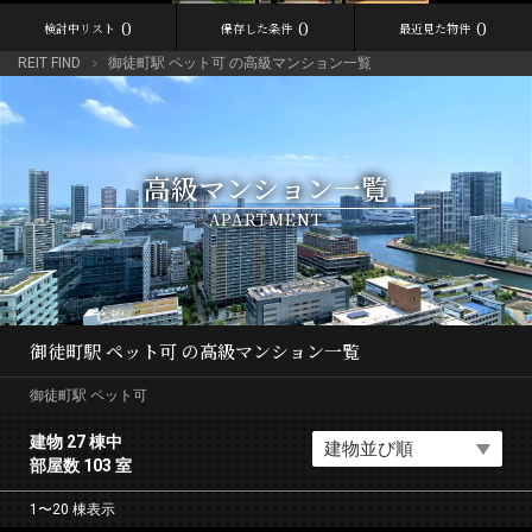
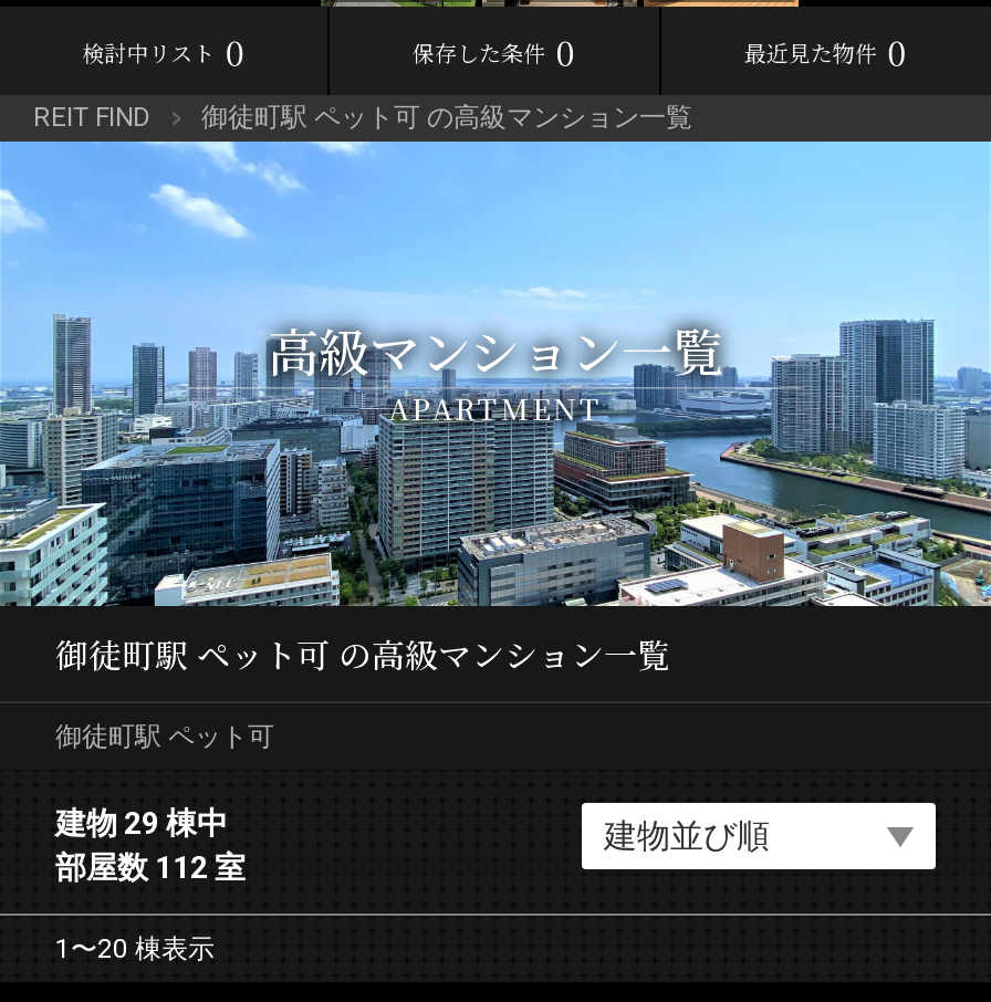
[30,432,122,451] 建物 27 棟中 -> [55,805,228,841] 建物 29 棟中
[30,456,132,475] 部屋数 103 室 -> [55,849,246,885] 部屋数 112 室

